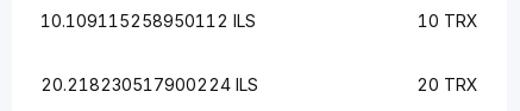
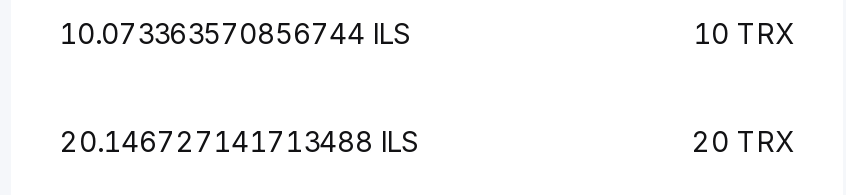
[40,11,256,31] 10.109115258950112 ILS -> [59,16,411,50] 10.073363570856744 ILS
[40,74,258,94] 20.218230517900224 ILS -> [59,124,419,158] 20.146727141713488 ILS

